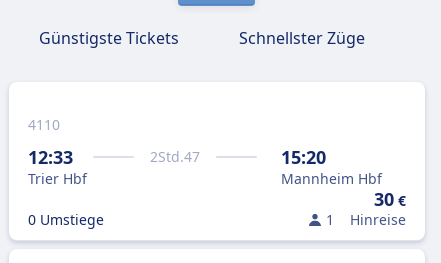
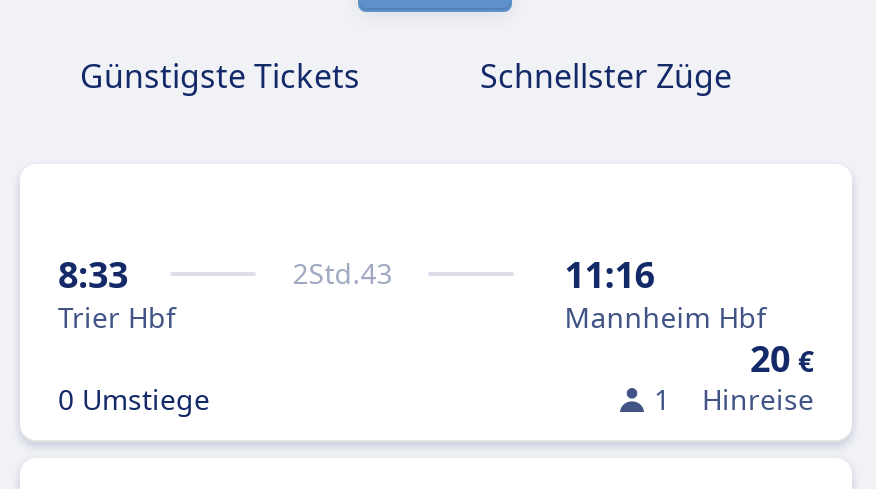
[28,115,200,169] 4110 | 12:33 | 2Std.47 -> [58,250,392,298] 8:33 | 2Std.43
[281,145,326,169] 15:20 -> [565,250,655,298] 11:16
[374,187,406,211] 30 € -> [750,334,814,382] 20 €

